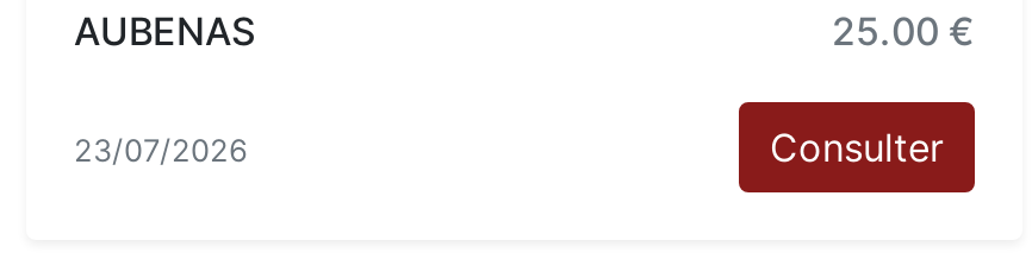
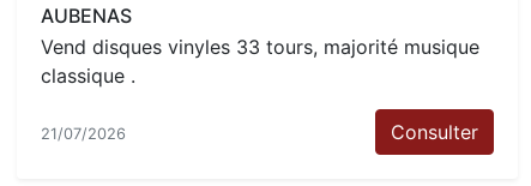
[832,7,975,54] 25.00 € -> [41,35,479,87] Vend disques vinyles 33 tours, majorité musique | classique .
[74,133,248,168] 23/07/2026 -> [41,125,126,143] 21/07/2026

